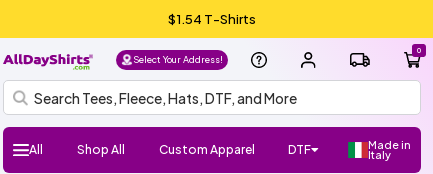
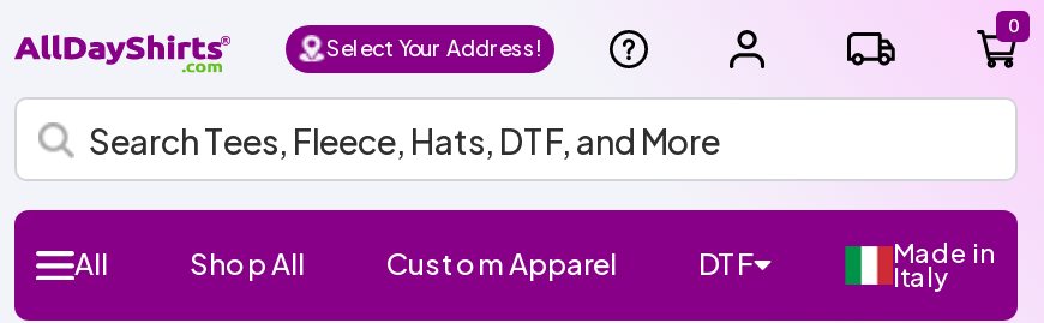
[168,11,256,27] $1.54 T-Shirts -> none

